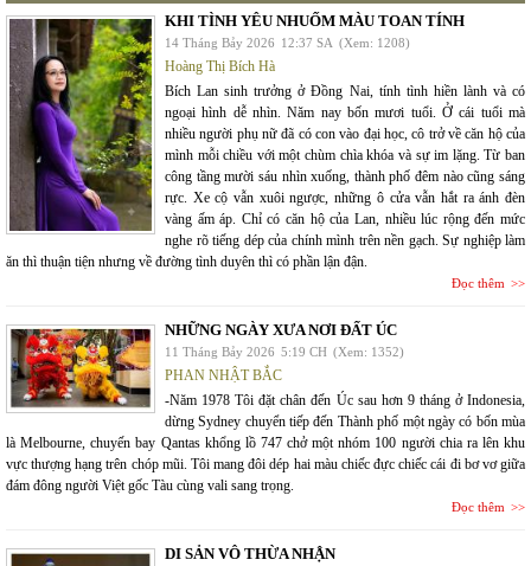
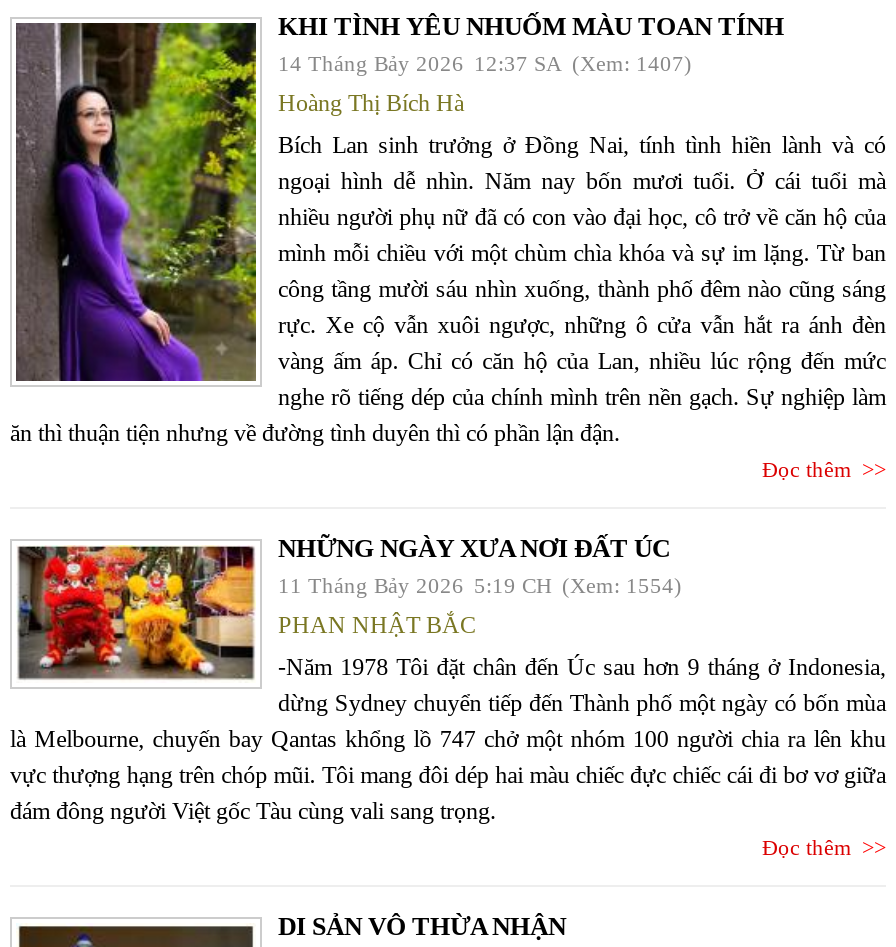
[165,36,410,50] 14 Tháng Bảy 2026 12:37 SA (Xem: 1208) -> [278,51,692,75] 14 Tháng Bảy 2026 12:37 SA (Xem: 1407)
[165,345,404,359] 11 Tháng Bảy 2026 5:19 CH (Xem: 1352) -> [278,573,682,597] 11 Tháng Bảy 2026 5:19 CH (Xem: 1554)

